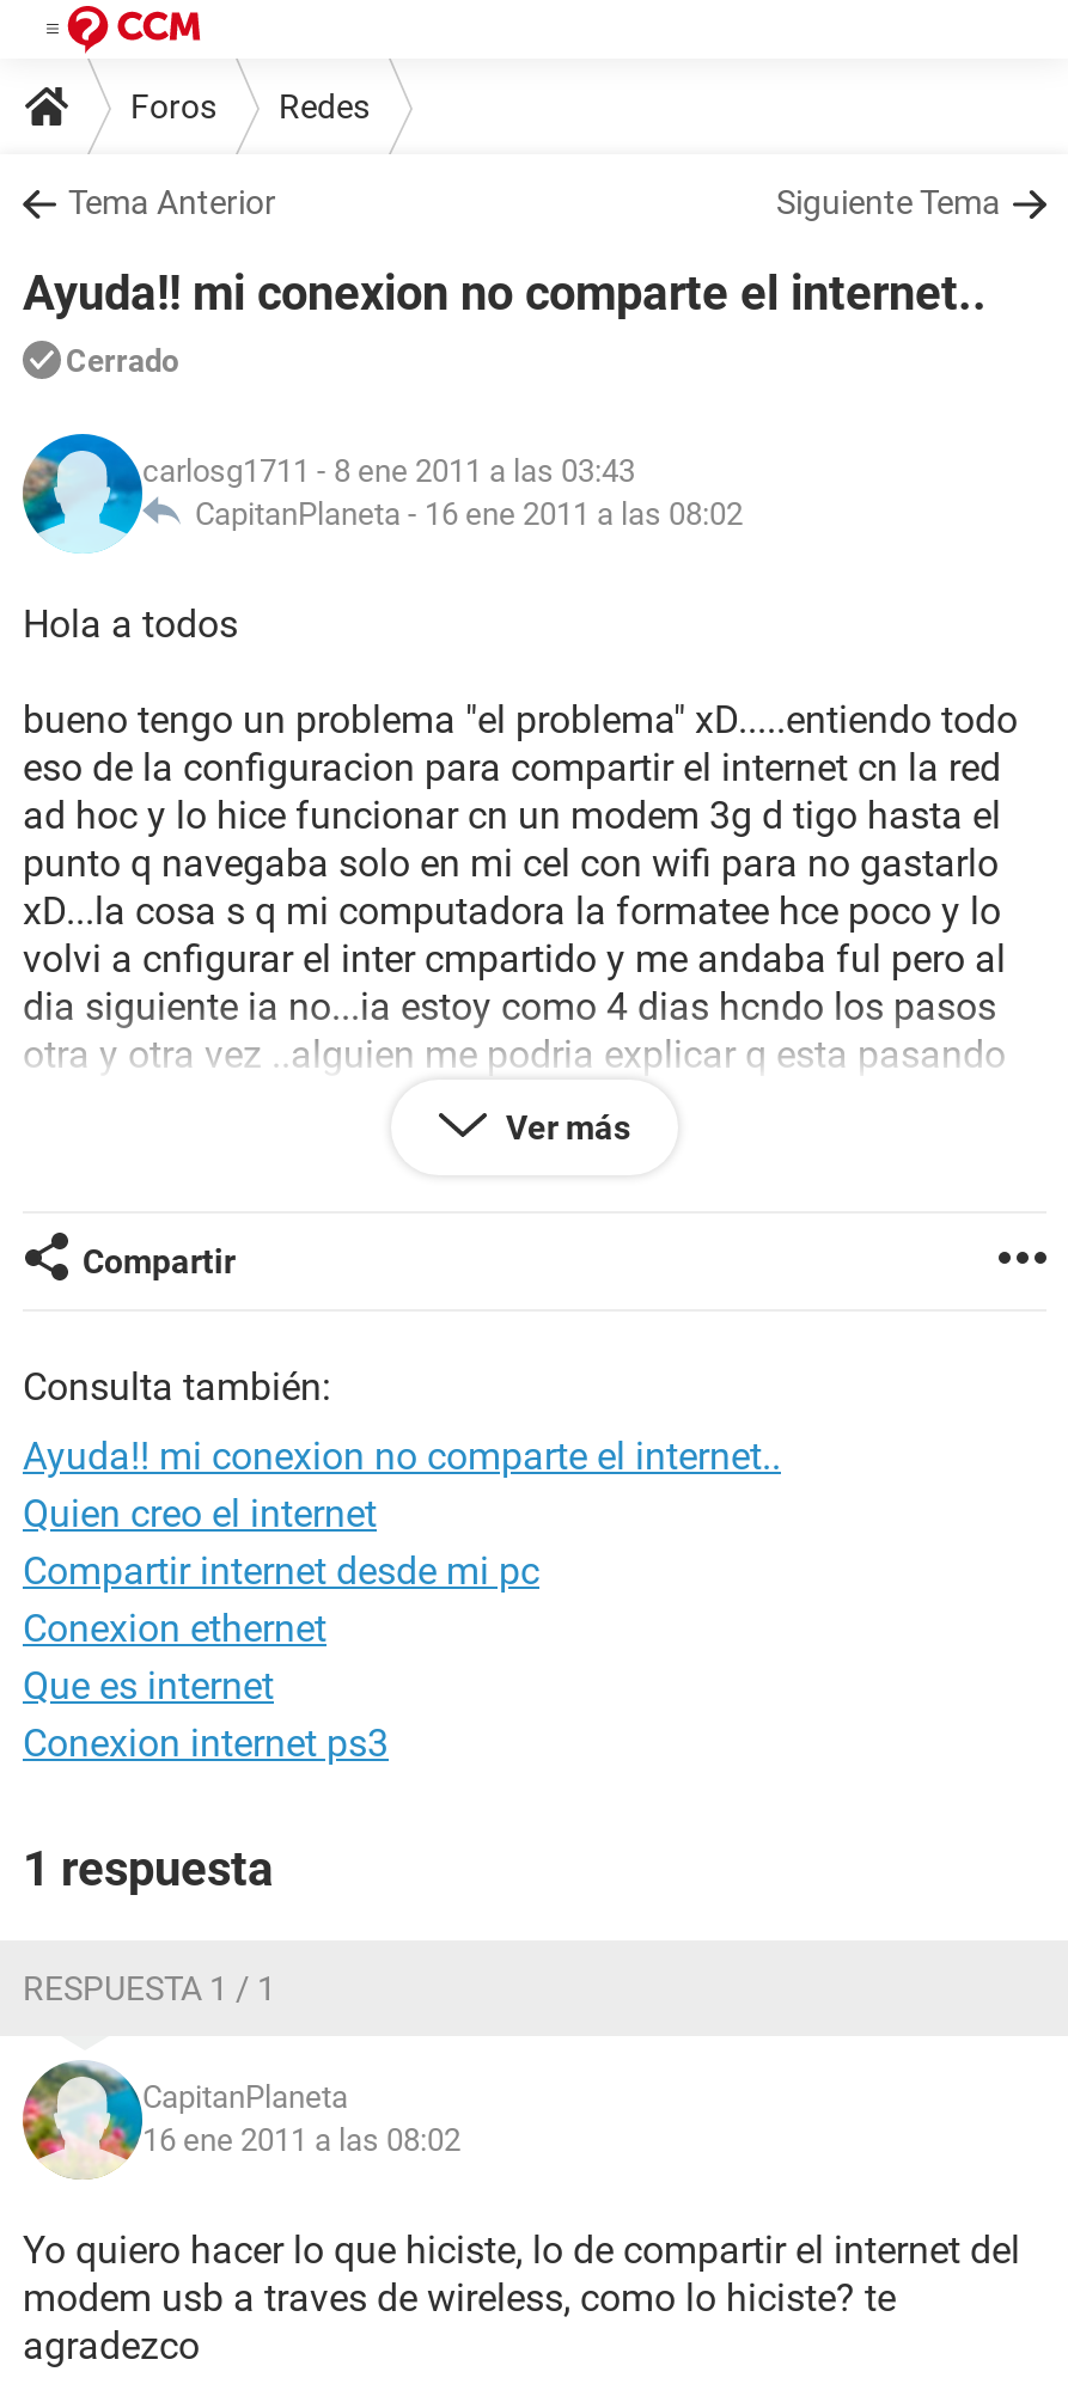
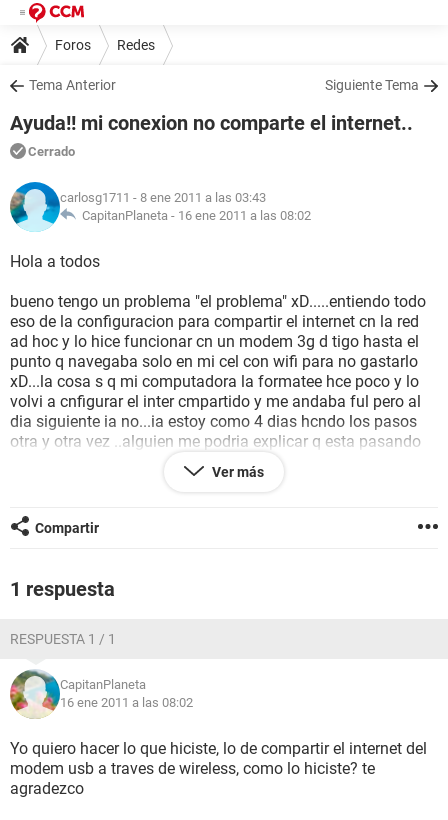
[23,1364,781,1766] Consulta también: | Ayuda!! mi conexion no comparte el internet.. | Quien creo el internet | Compartir internet desde mi pc | Conexion ethernet | Que es internet | Conexion internet ps3 -> none

